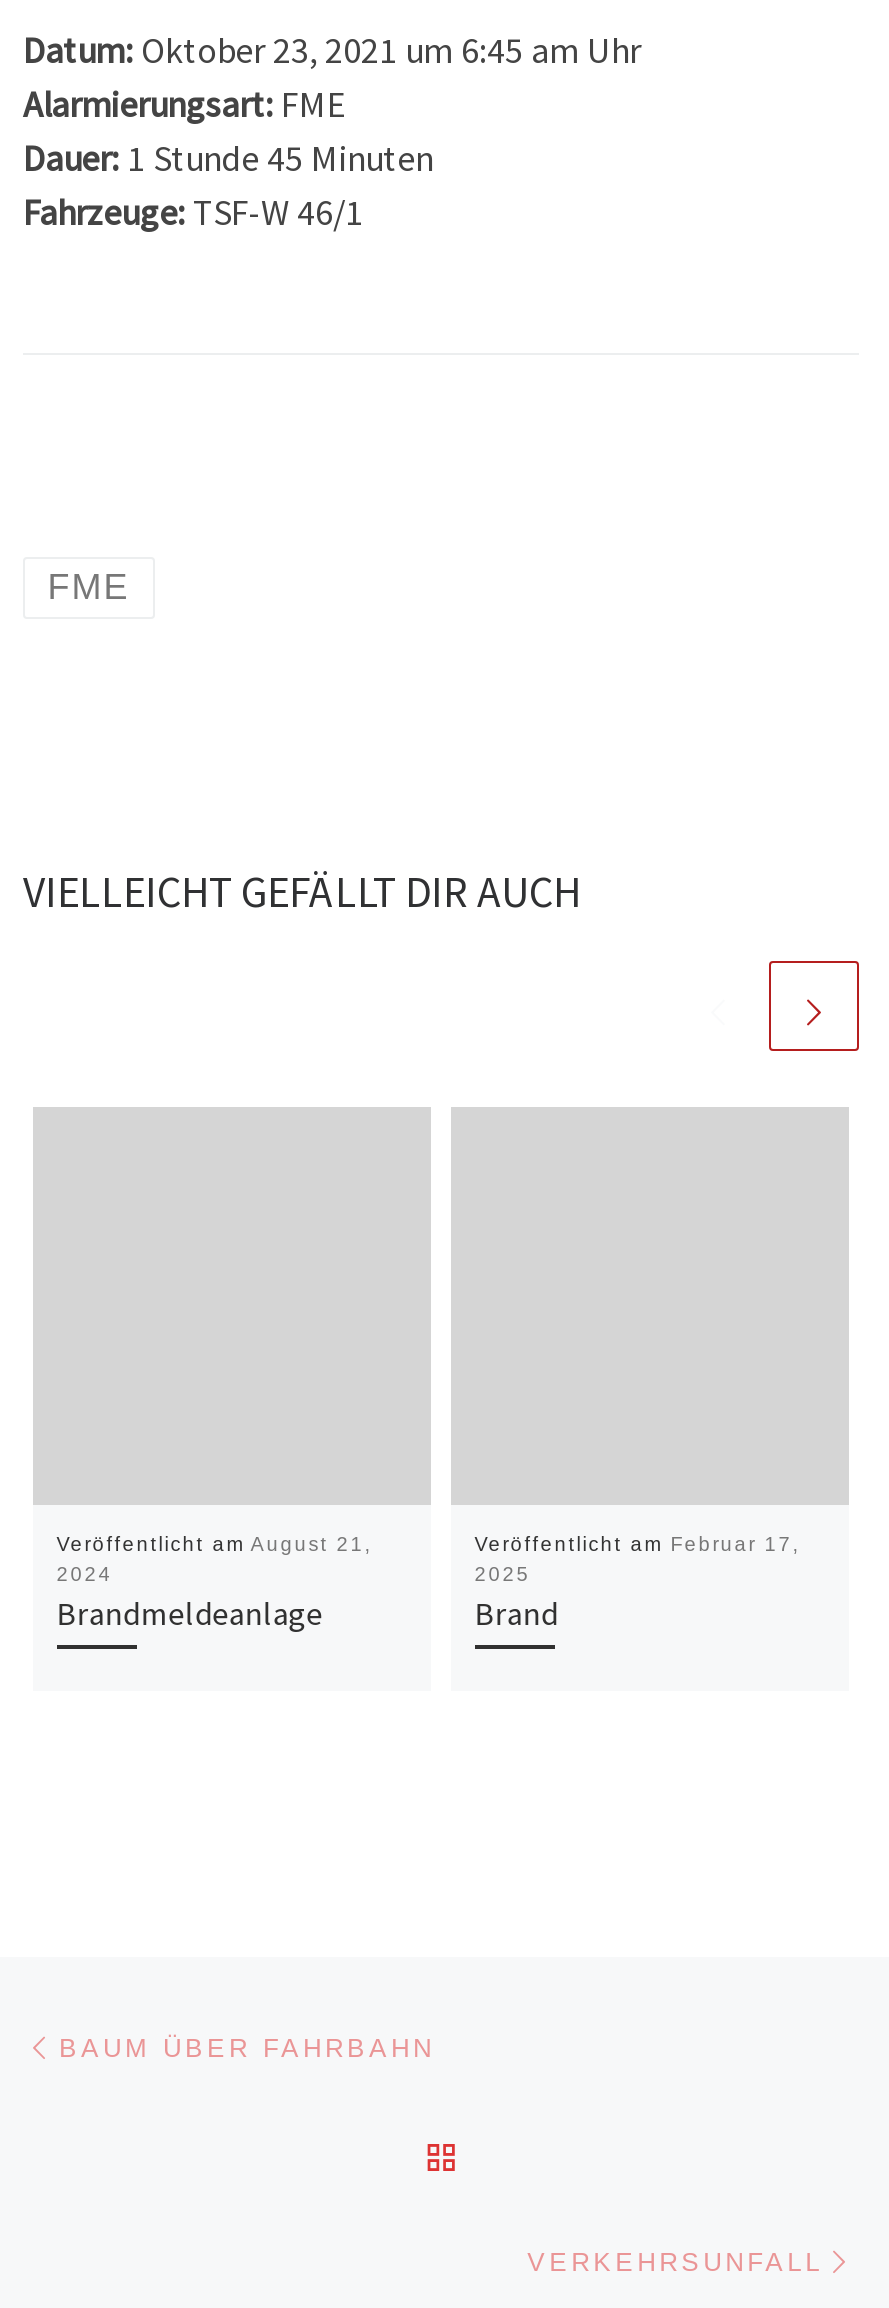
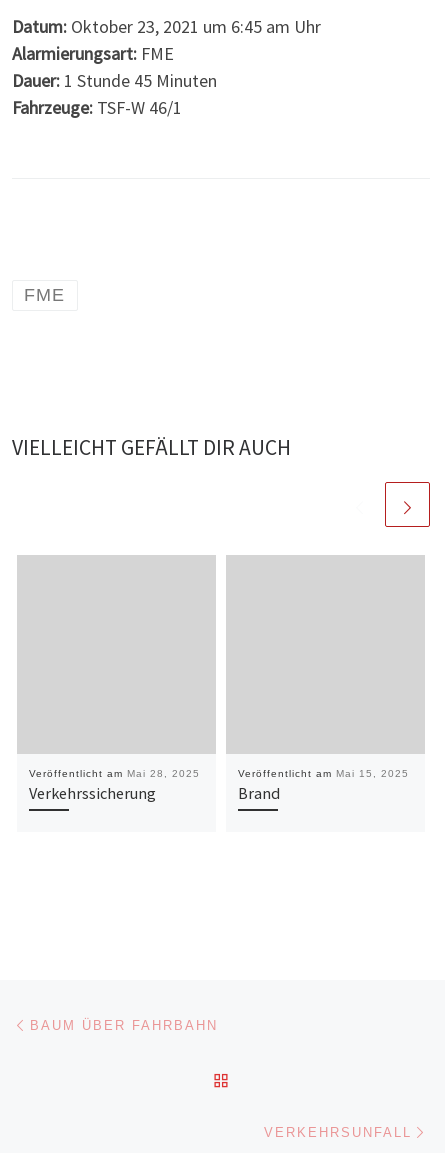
[56,1533,372,1633] Veröffentlicht am August 21, | 2024 | Brandmeldeanlage -> [29,768,200,803] Veröffentlicht am Mai 28, 2025 | Verkehrssicherung
[474,1533,800,1585] Veröffentlicht am Februar 17, | 2025 -> [238,768,409,779] Veröffentlicht am Mai 15, 2025

